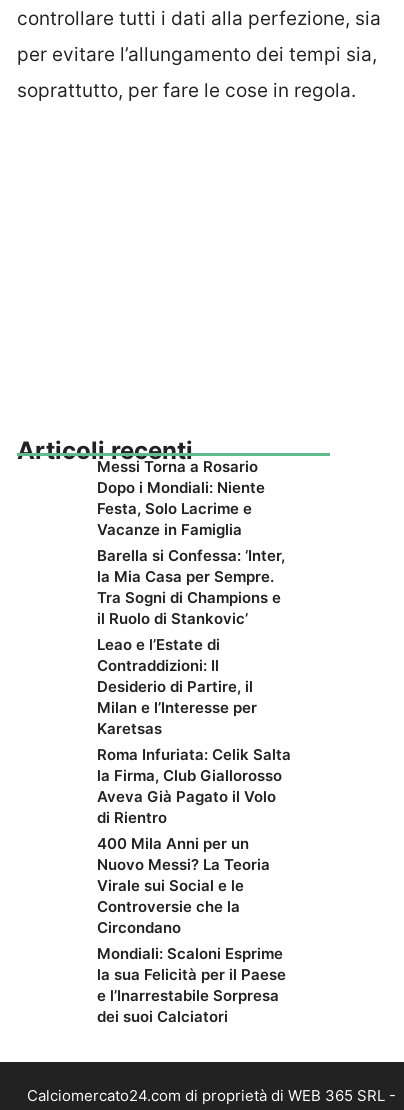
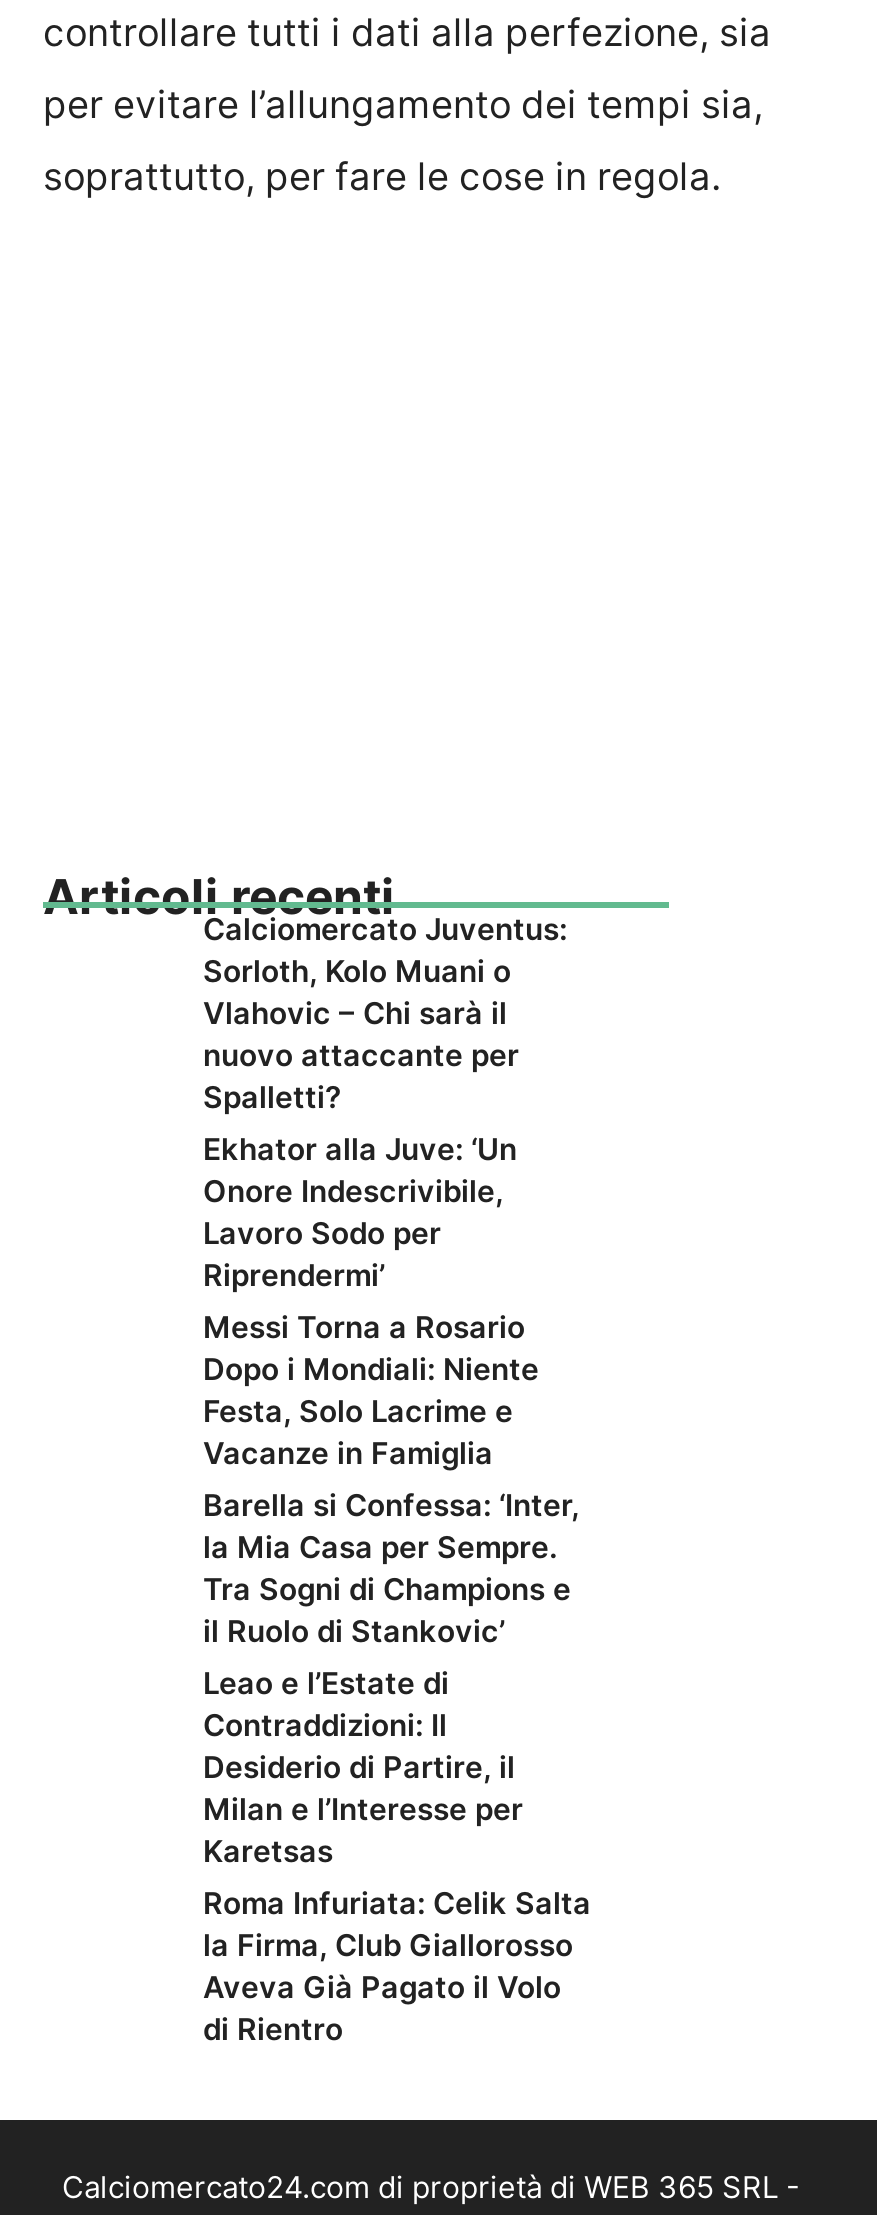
moved [97,457,291,827] -> [203,1307,591,2047]: Messi Torna a Rosario | Dopo i Mondiali: Niente | Festa, Solo Lacrime e | ... | Aveva Già Pagato il Volo | di Rientro
none -> [203,909,567,1293] Calciomercato Juventus: | Sorloth, Kolo Muani o | Vlahovic – Chi sarà il | nuovo attaccante per | Spalletti? | Ekhator alla Juve: ‘Un | Onore Indescrivibile, | Lavoro Sodo per | Riprendermi’
[97,834,286,1026] 400 Mila Anni per un | Nuovo Messi? La Teoria | Virale sui Social e le | Controversie che la | Circondano | Mondiali: Scaloni Esprime | la sua Felicità per il Paese | e l’Inarrestabile Sorpresa | dei suoi Calciatori -> none

